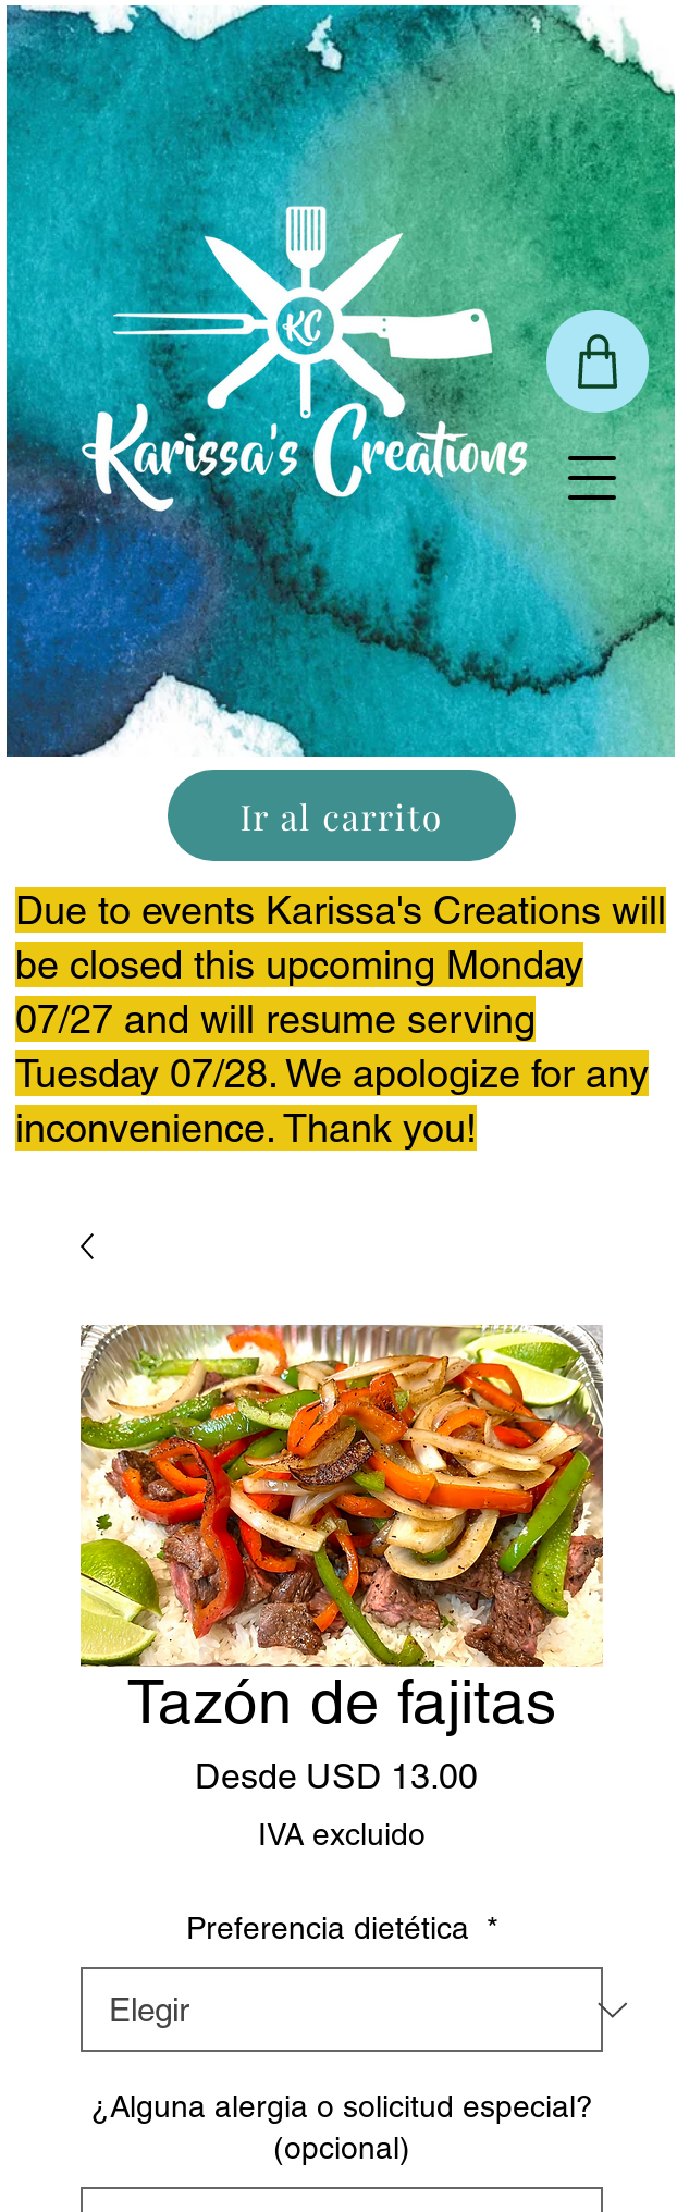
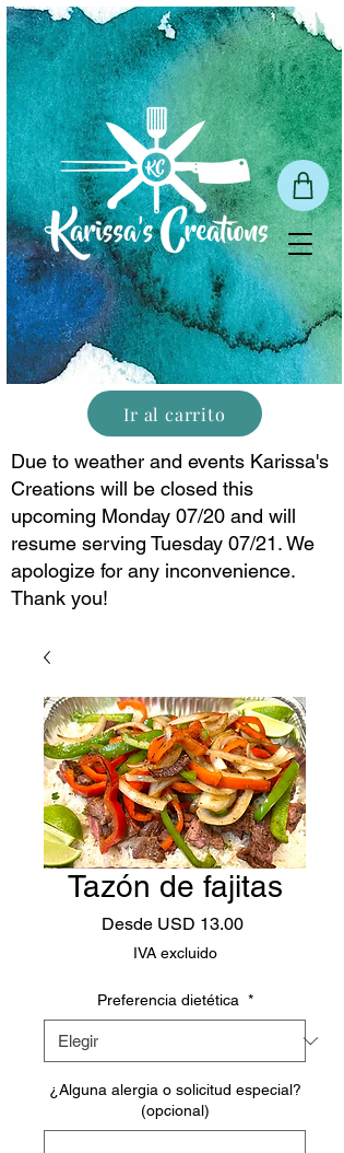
[15,887,666,1151] Due to events Karissa's Creations will | be closed this upcoming Monday | 07/27 and will resume serving | Tuesday 07/28. We apologize for any | inconvenience. Thank you! -> [11,450,329,609] Due to weather and events Karissa's | Creations will be closed this | upcoming Monday 07/20 and will | resume serving Tuesday 07/21. We | apologize for any inconvenience. | Thank you!

